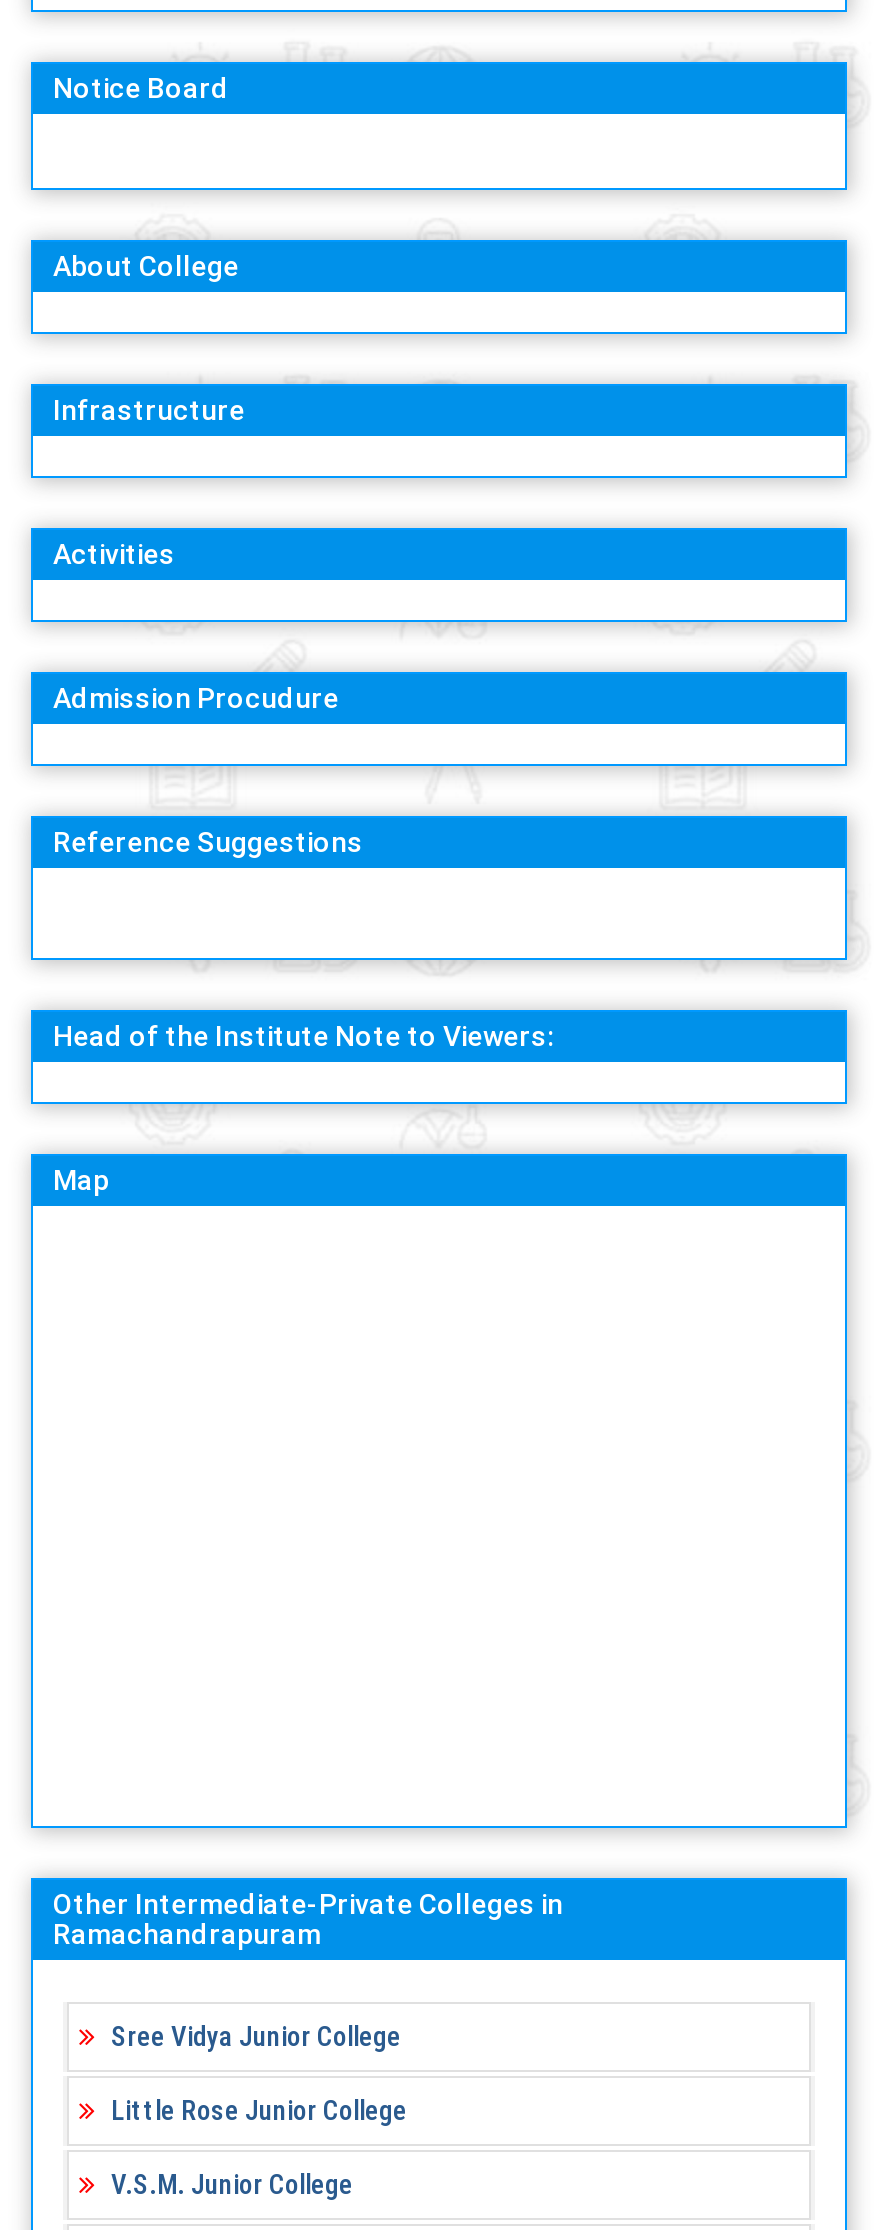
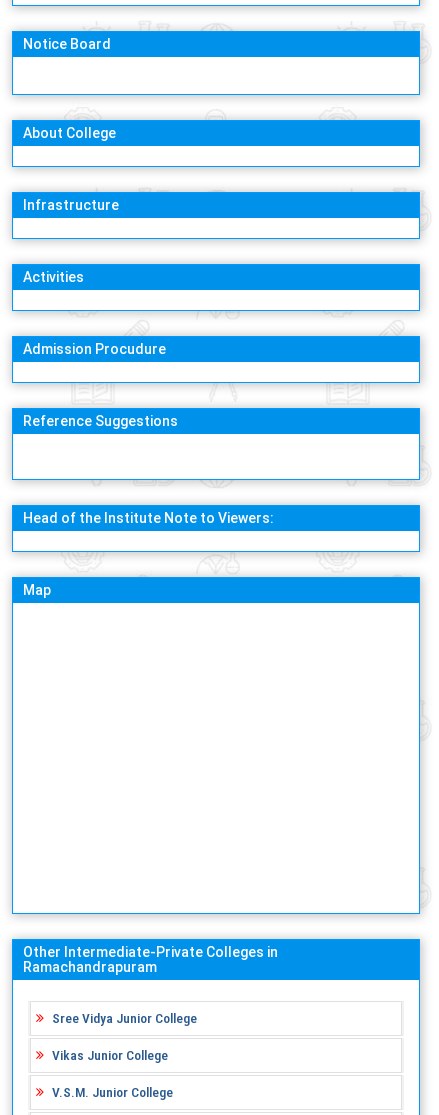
[111,2094,407,2126] Little Rose Junior College -> [52,1047,168,1063] Vikas Junior College

